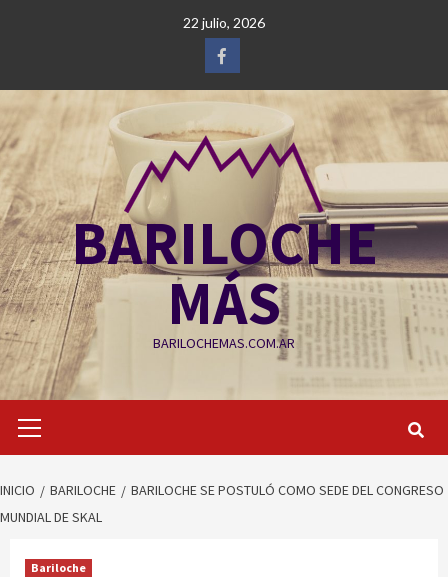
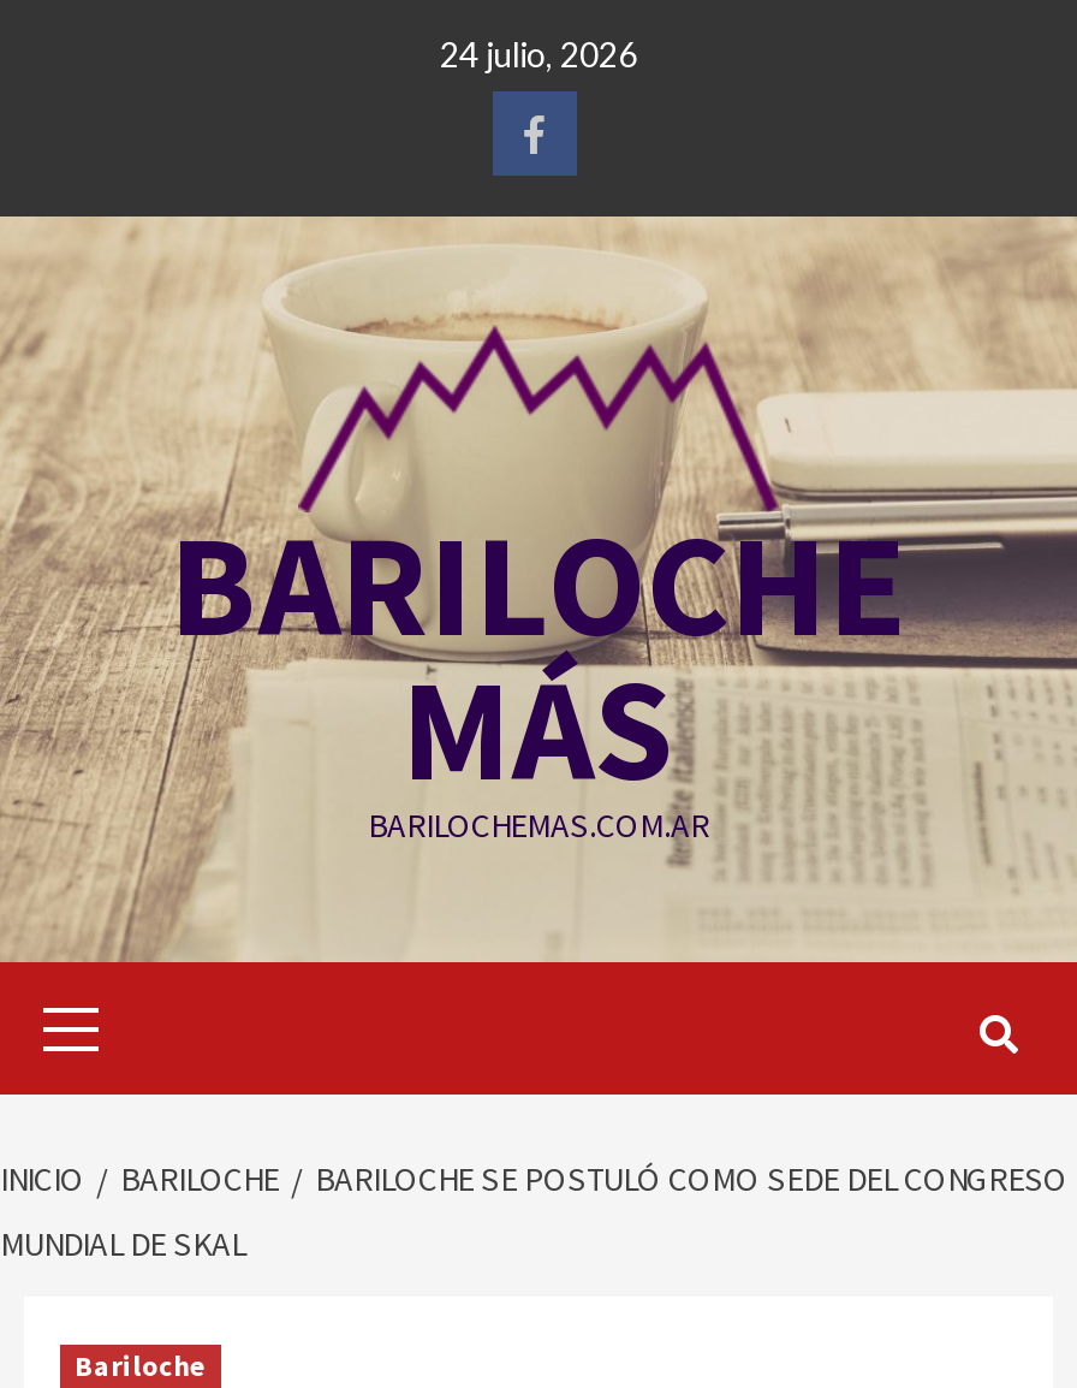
[183,14,265,31] 22 julio, 2026 -> [440,34,637,75] 24 julio, 2026

